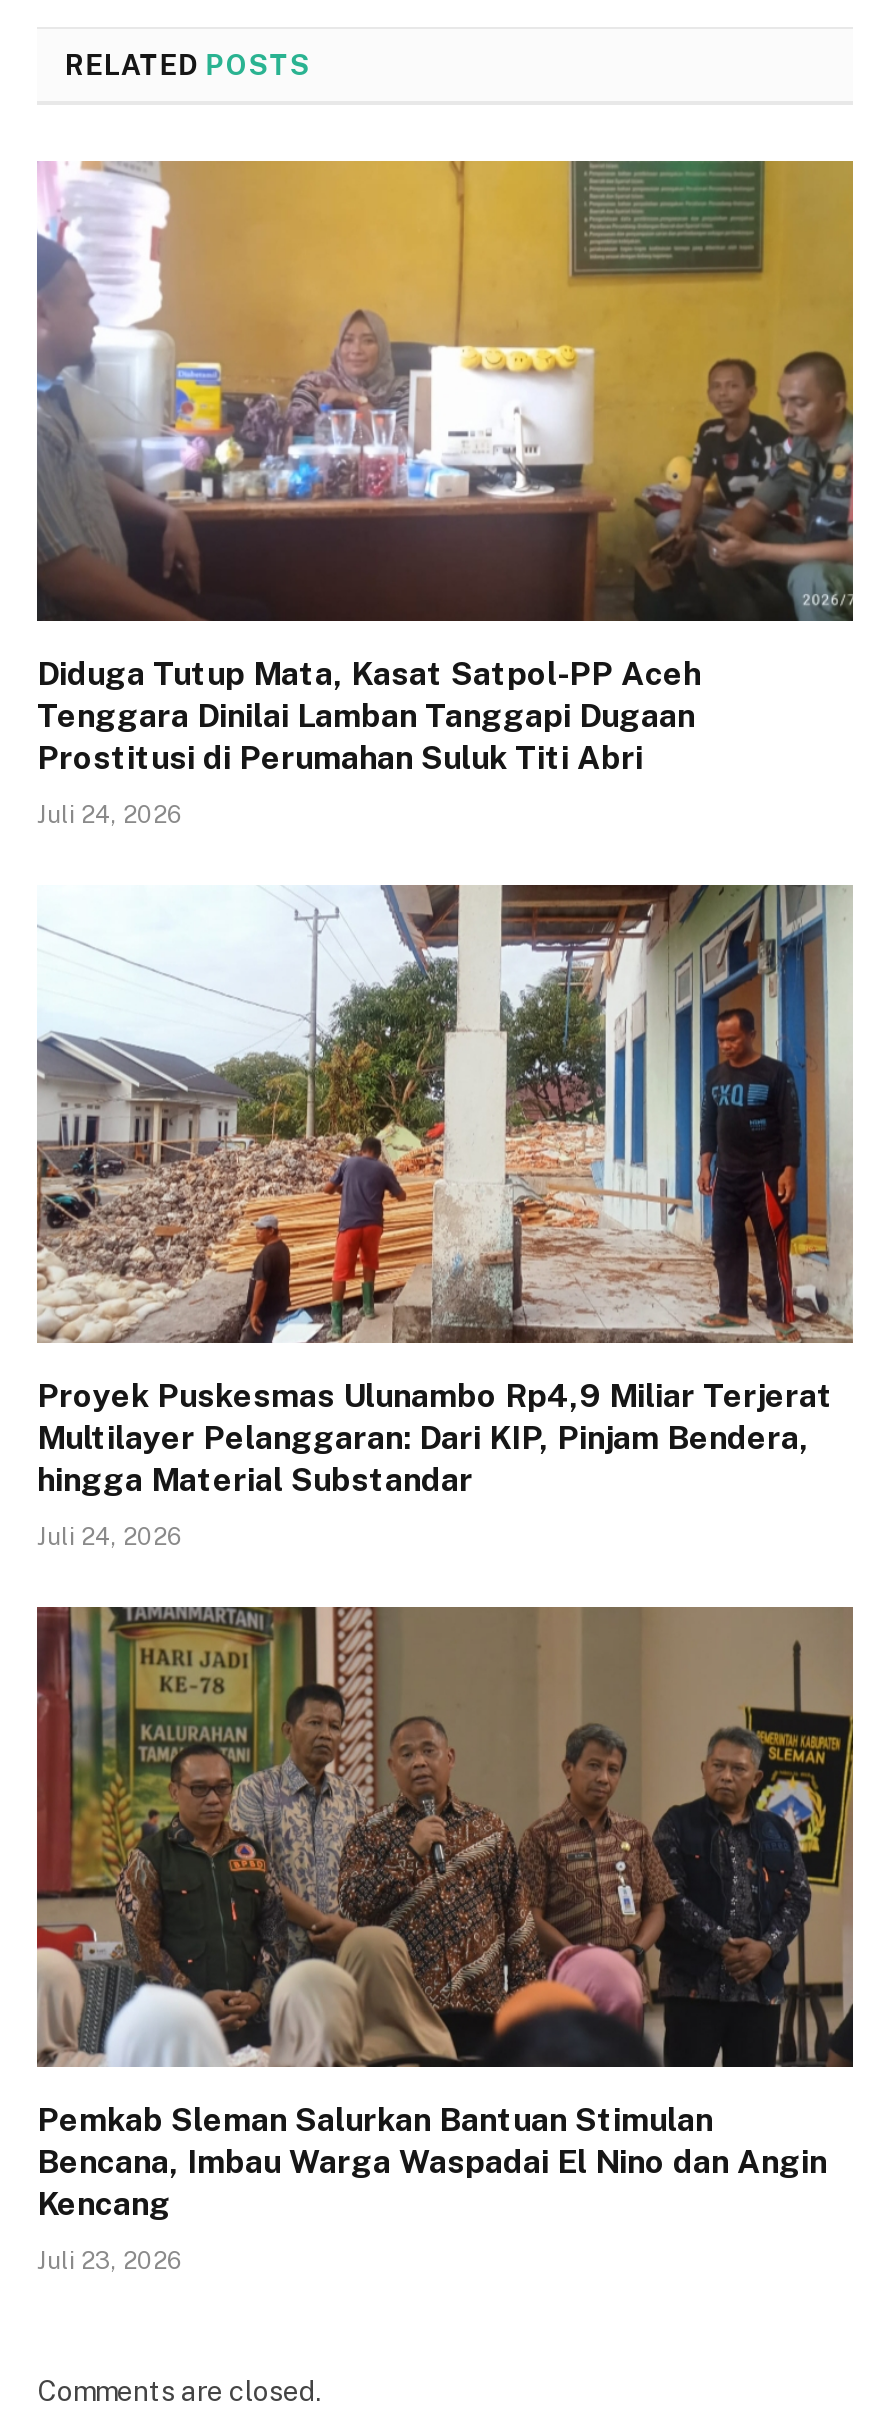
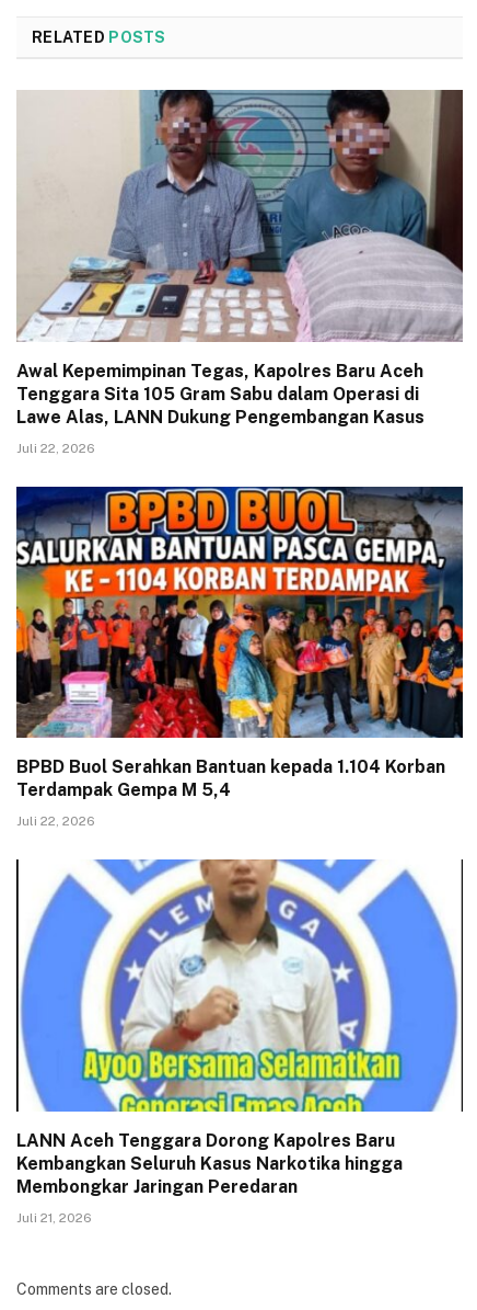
[37,159,855,777] [image] | Diduga Tutup Mata, Kasat Satpol-PP Aceh | Tenggara Dinilai Lamban Tanggapi Dugaan | Prostitusi di Perumahan Suluk Titi Abri -> [16,89,464,427] [image] | Awal Kepemimpinan Tegas, Kapolres Baru Aceh | Tenggara Sita 105 Gram Sabu dalam Operasi di | Lawe Alas, LANN Dukung Pengembangan Kasus
[37,801,183,829] Juli 24, 2026 -> [16,440,95,456] Juli 22, 2026
[35,883,855,1499] [image] | Proyek Puskesmas Ulunambo Rp4,9 Miliar Terjerat | Multilayer Pelanggaran: Dari KIP, Pinjam Bendera, | hingga Material Substandar -> [15,486,464,800] [image] | BPBD Buol Serahkan Bantuan kepada 1.104 Korban | Terdampak Gempa M 5,4
[37,1523,183,1551] Juli 24, 2026 -> [16,814,95,829] Juli 22, 2026
[35,1605,855,2223] [image] | Pemkab Sleman Salurkan Bantuan Stimulan | Bencana, Imbau Warga Waspadai El Nino dan Angin | Kencang -> [15,858,463,1197] [image] | LANN Aceh Tenggara Dorong Kapolres Baru | Kembangkan Seluruh Kasus Narkotika hingga | Membongkar Jaringan Peredaran
[37,2247,183,2275] Juli 23, 2026 -> [16,1210,92,1225] Juli 21, 2026

